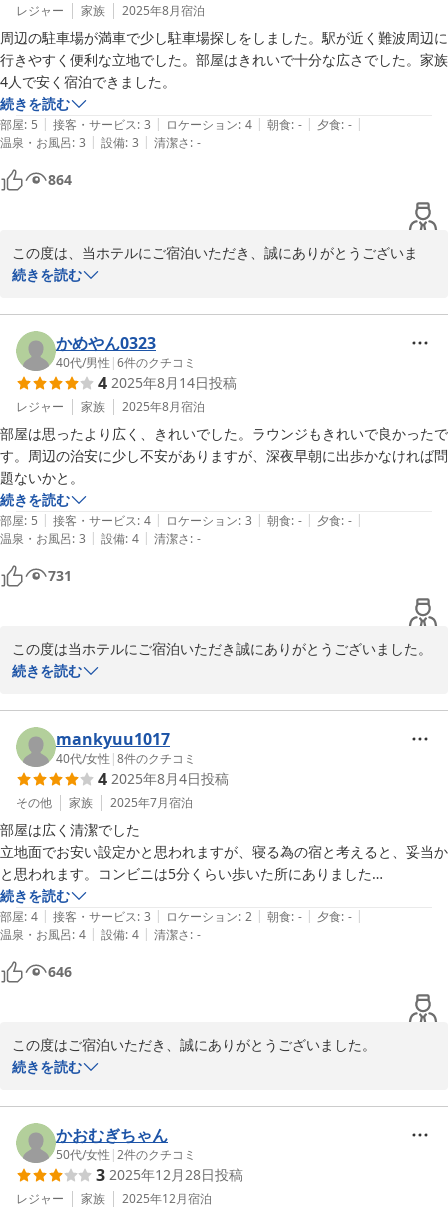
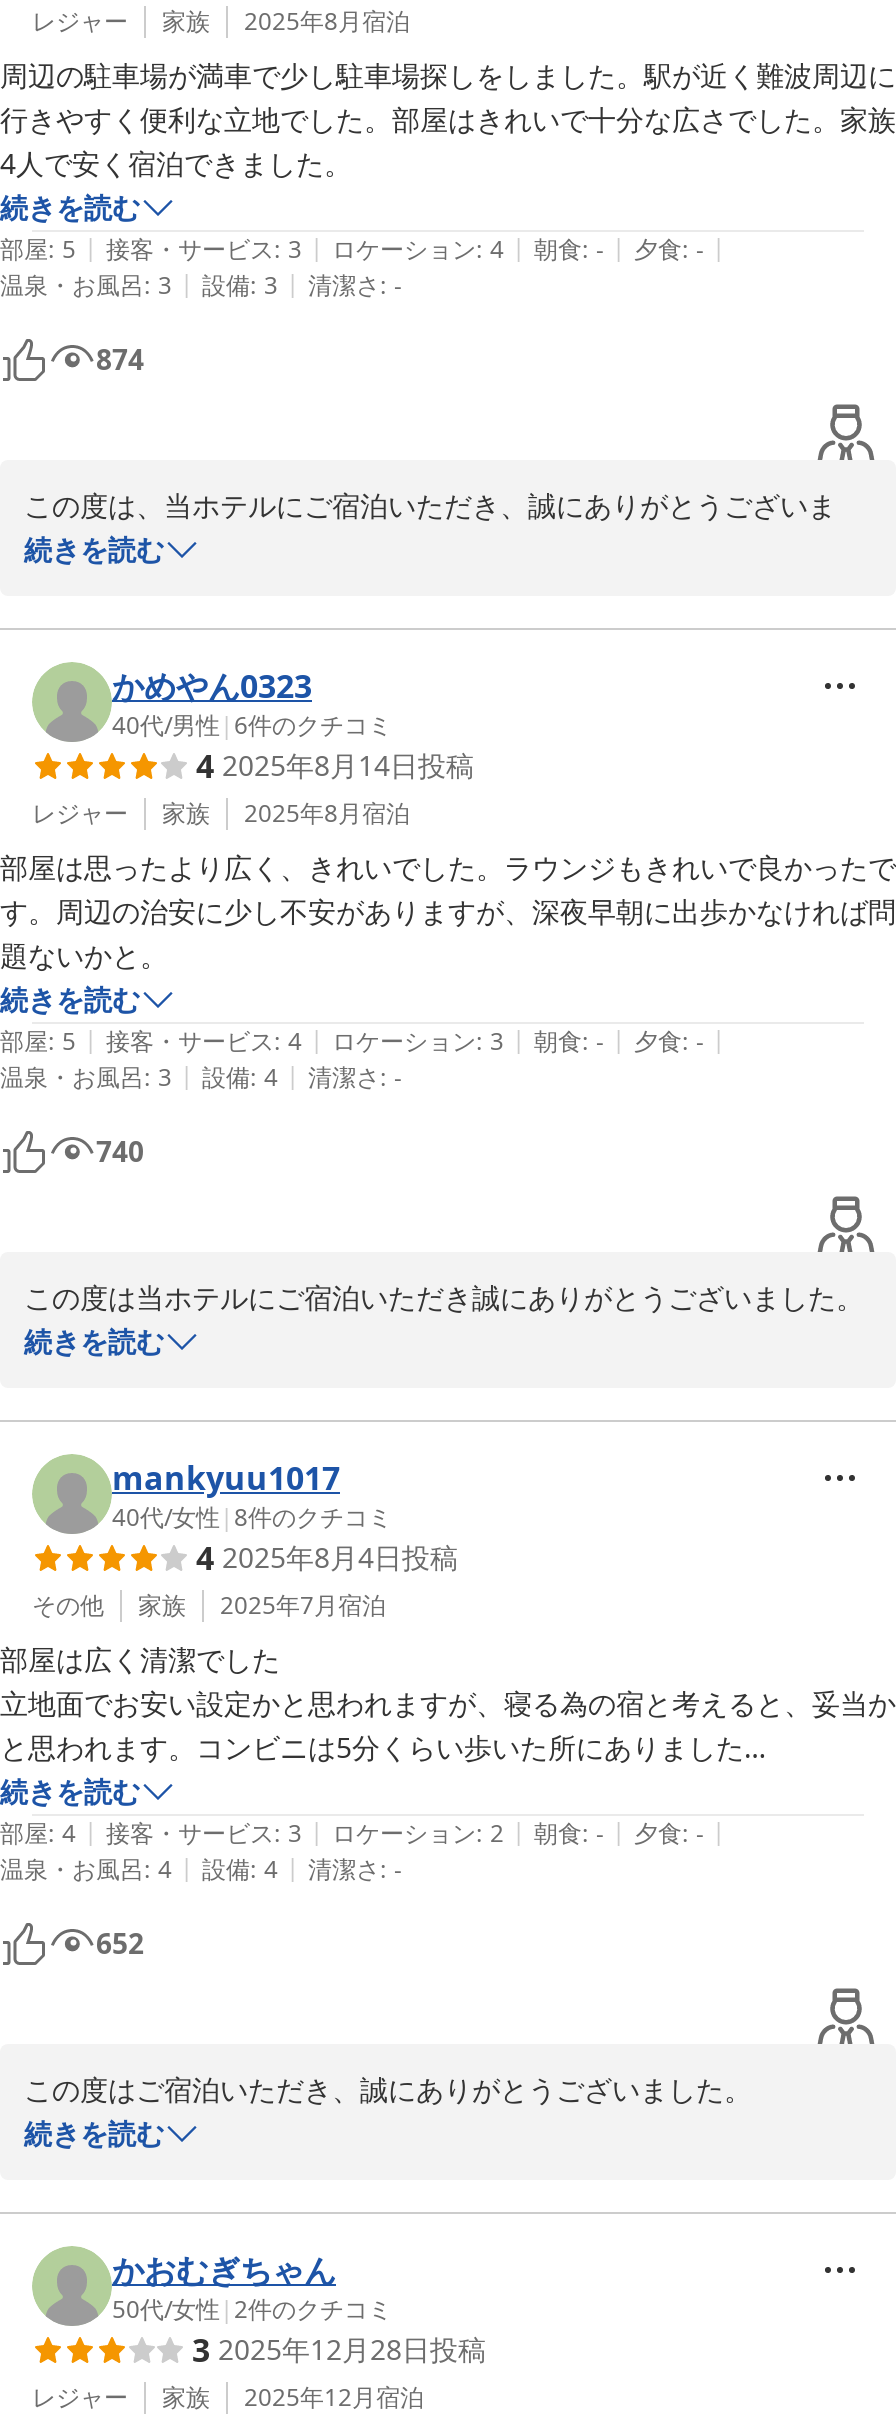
[48,170,72,189] 864 -> [96,340,144,378] 874
[48,566,72,585] 731 -> [96,1132,144,1170] 740
[48,962,72,981] 646 -> [96,1924,144,1962] 652

